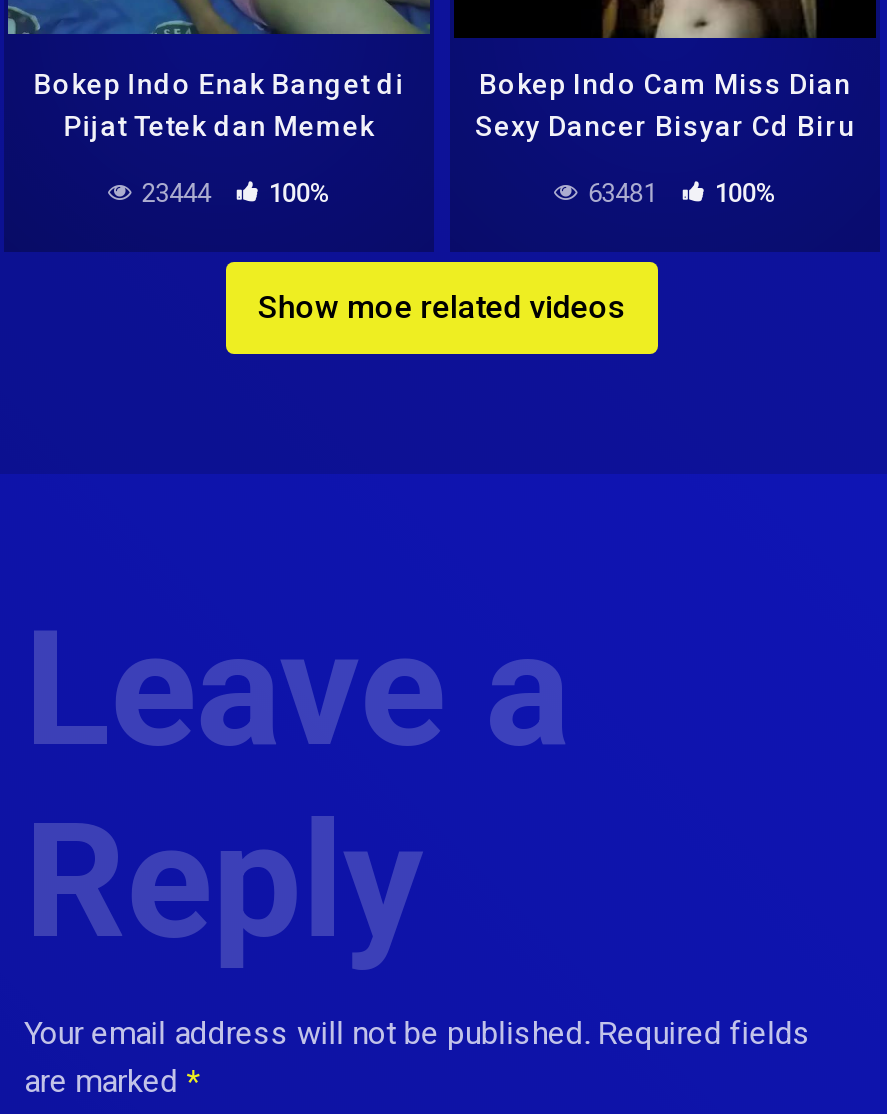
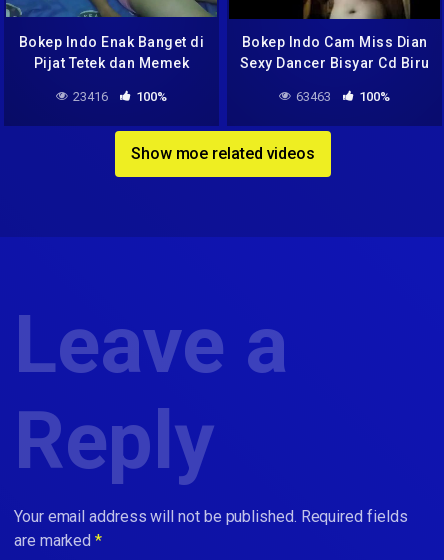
[136,177,330,207] 23444 100% -> [70,89,167,104] 23416 100%
[582,177,776,207] 63481 100% -> [293,89,390,104] 63463 100%

